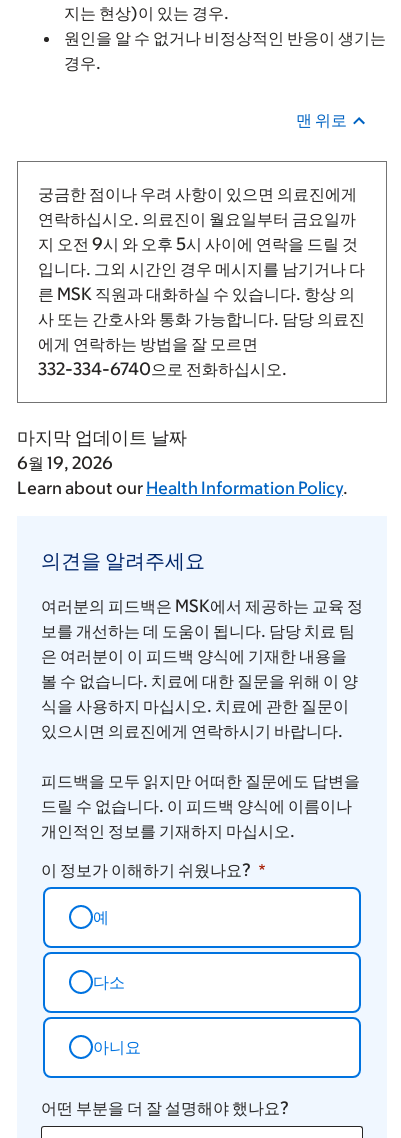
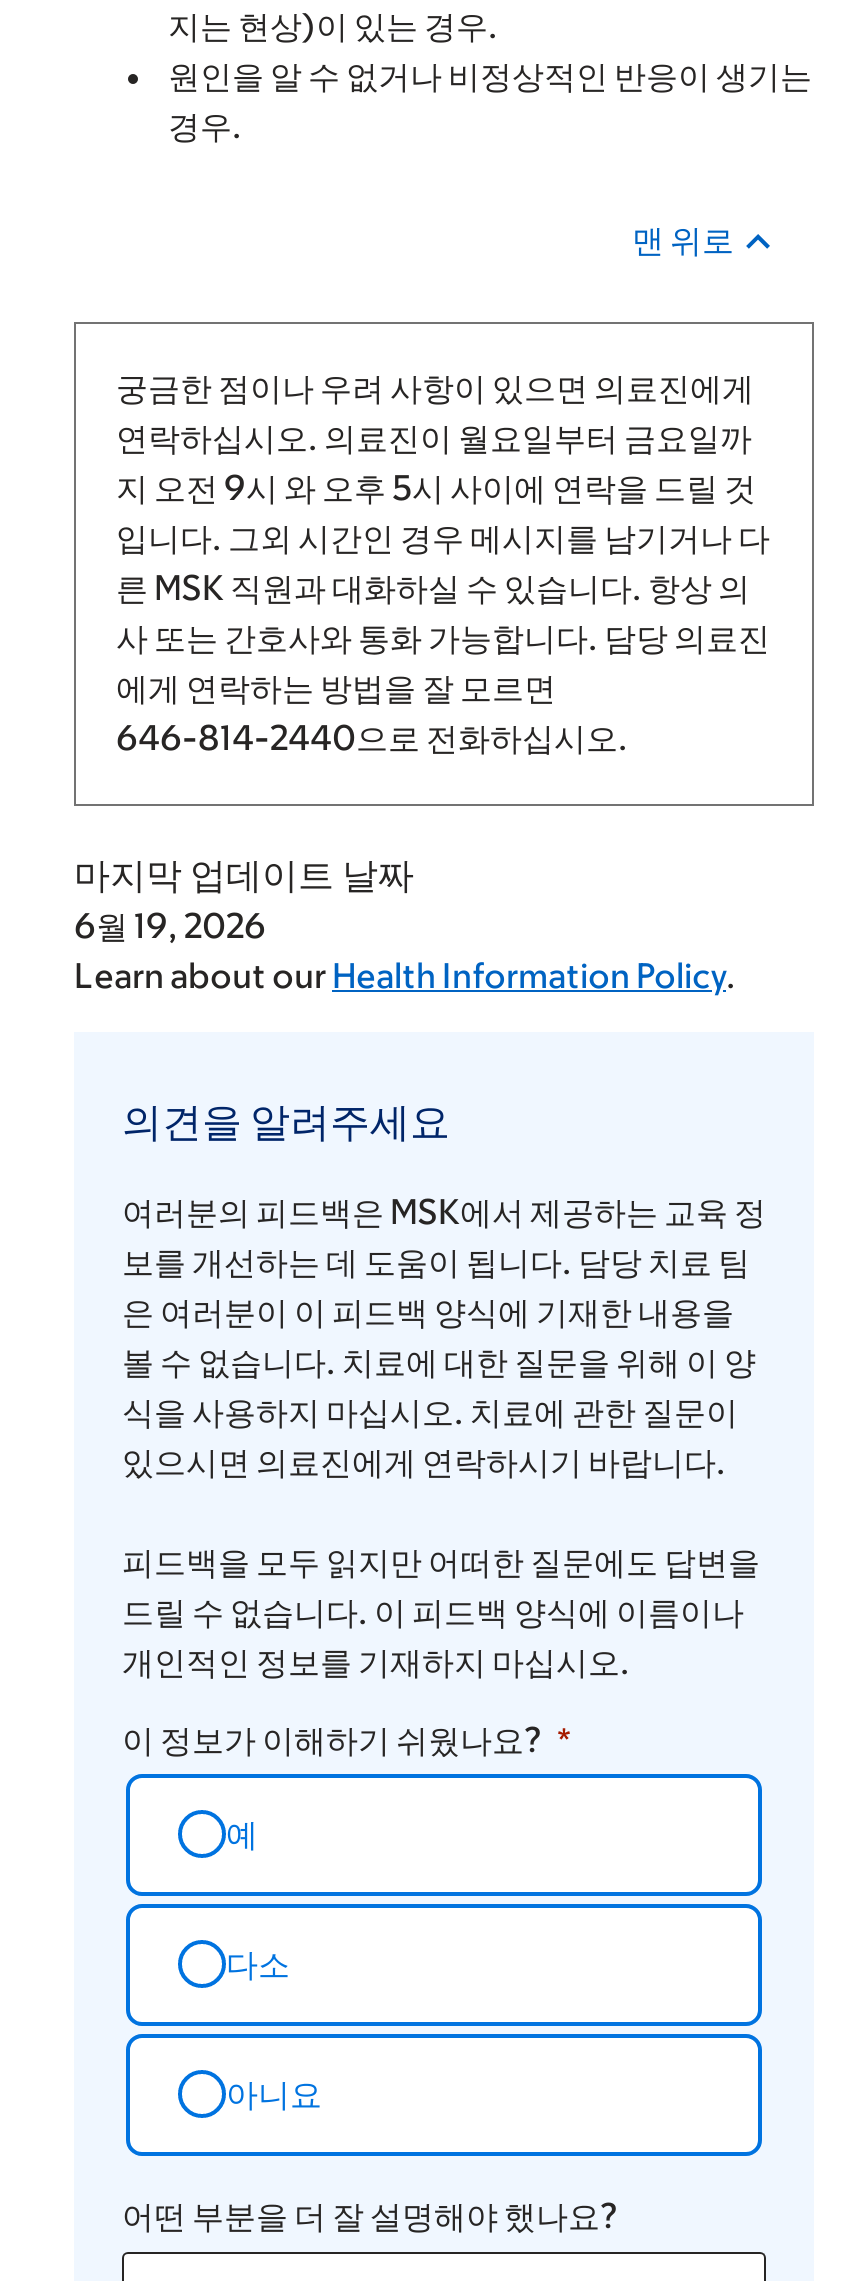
[38,359,287,379] 332-334-6740으로 전화하십시오. -> [116,719,628,759] 646-814-2440으로 전화하십시오.

